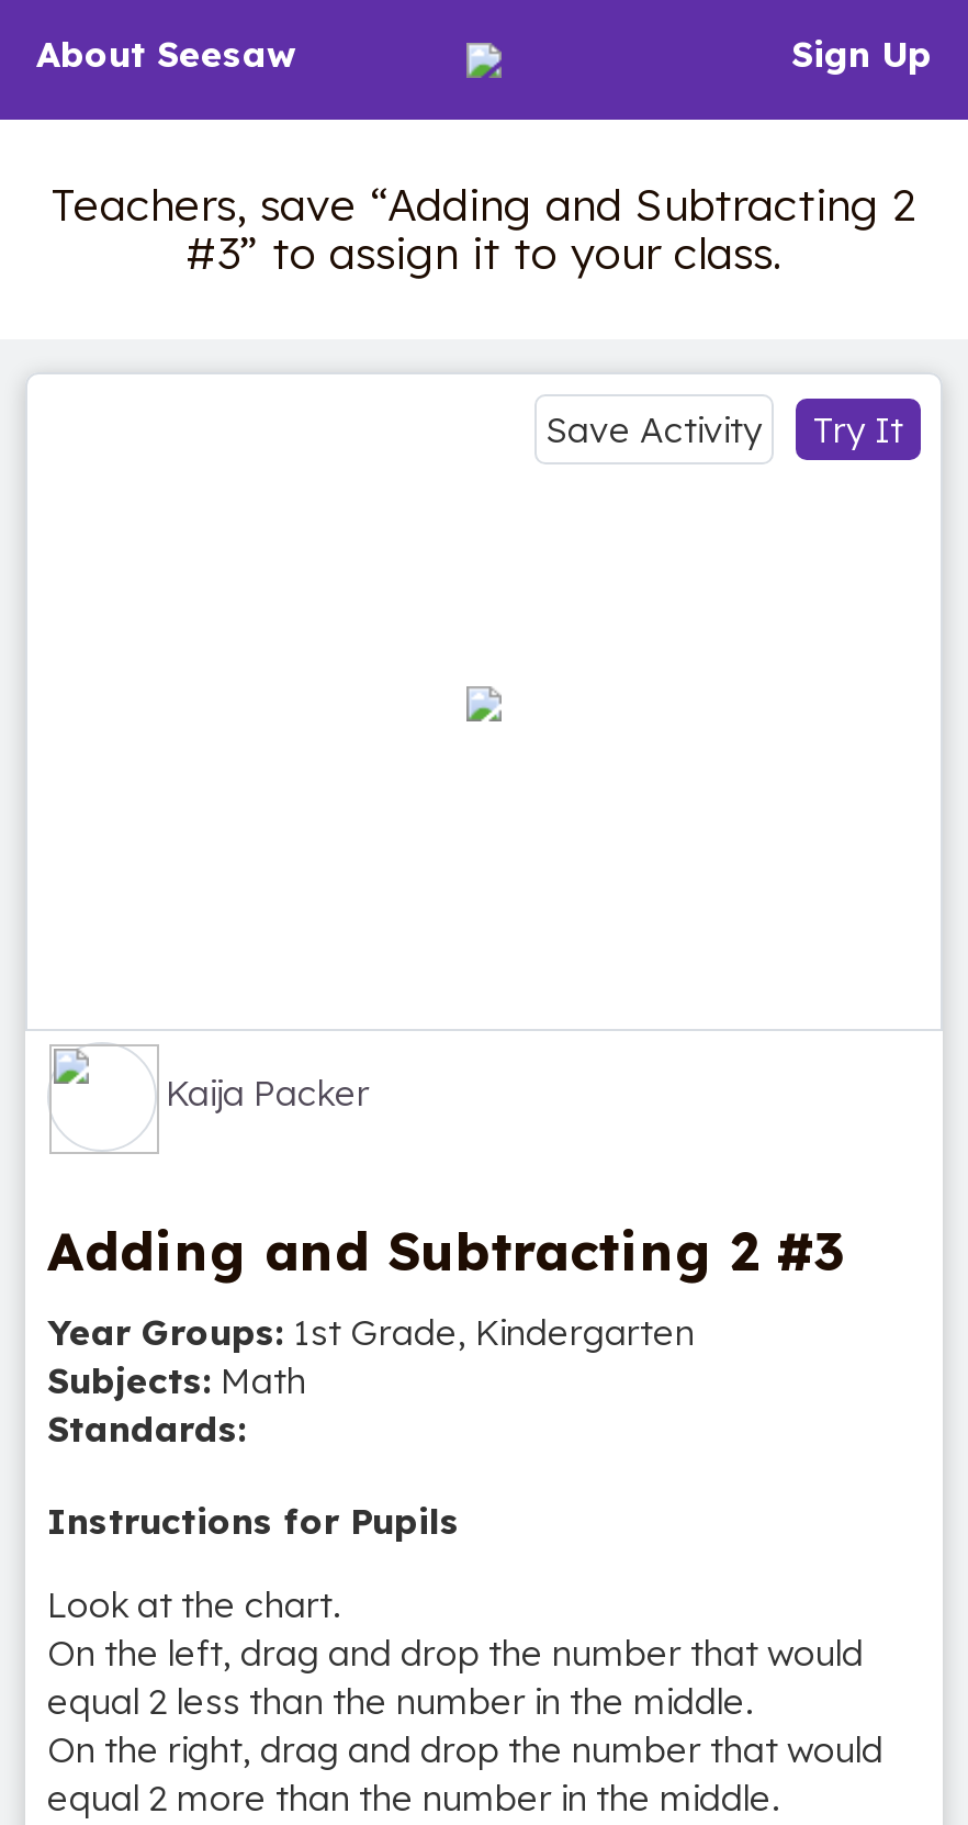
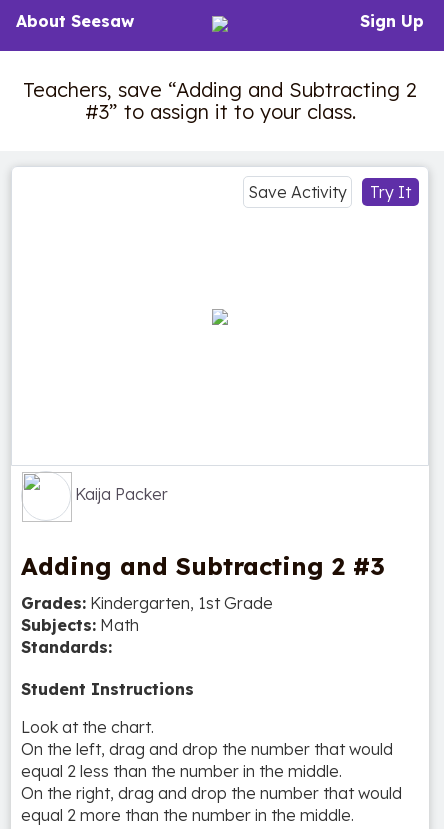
[47,1310,695,1354] Year Groups: 1st Grade, Kindergarten -> [21,593,273,613] Grades: Kindergarten, 1st Grade
[47,1499,460,1543] Instructions for Pupils -> [21,679,194,699] Student Instructions

